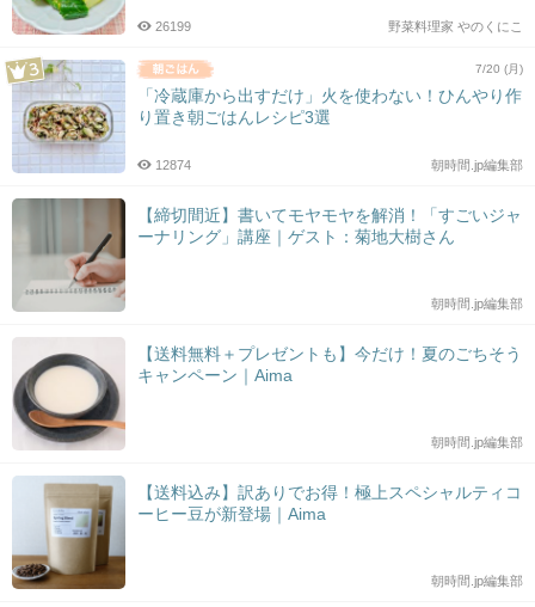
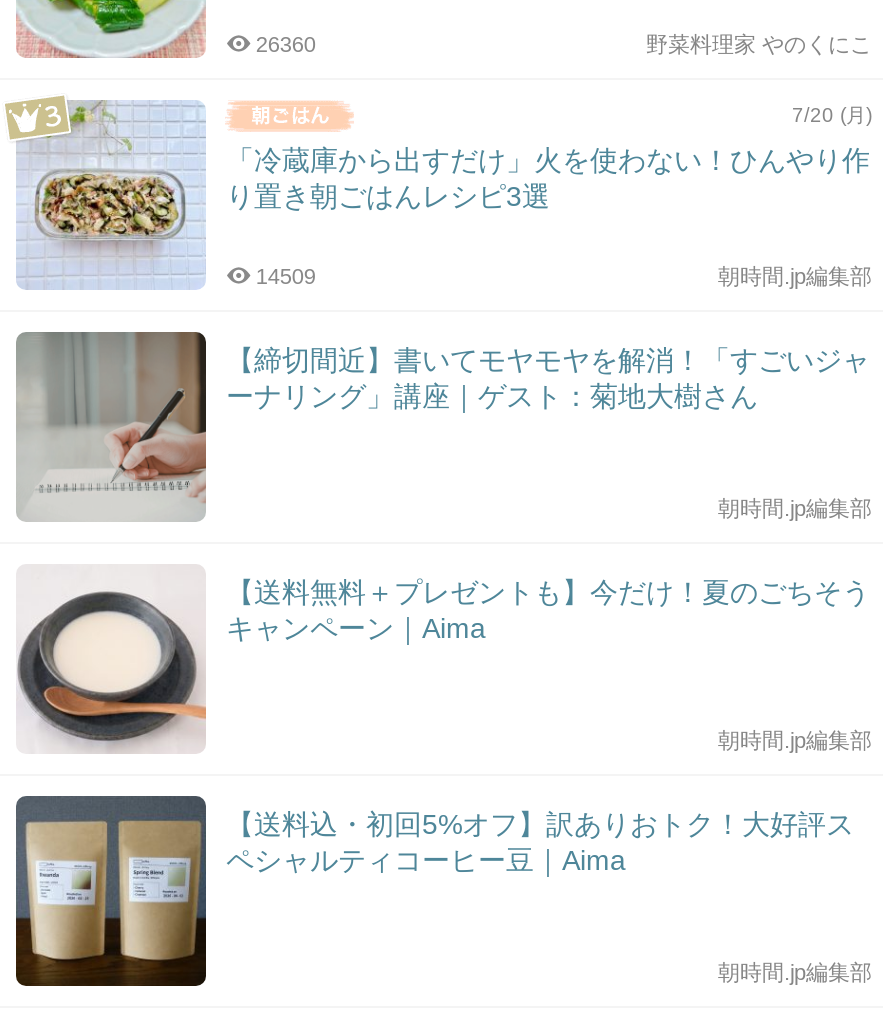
[155,19,191,34] 26199 -> [256,32,316,56] 26360
[155,158,191,172] 12874 -> [256,264,316,288] 14509
[11,476,522,590] [image] | 【送料込み】訳ありでお得！極上スペシャルティコ | ーヒー豆が新登場｜Aima -> [14,794,854,988] [image] | 【送料込・初回5%オフ】訳ありおトク！大好評ス | ペシャルティコーヒー豆｜Aima

